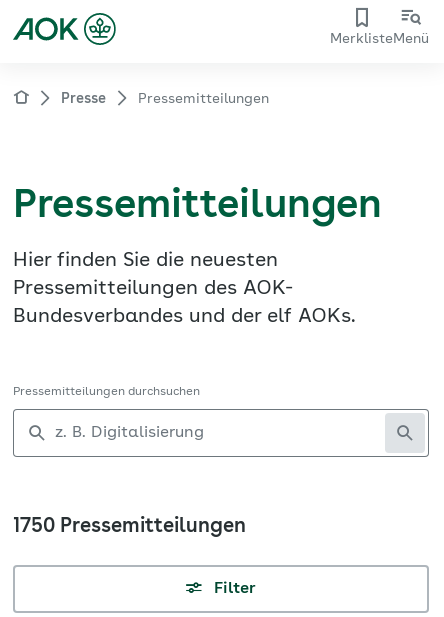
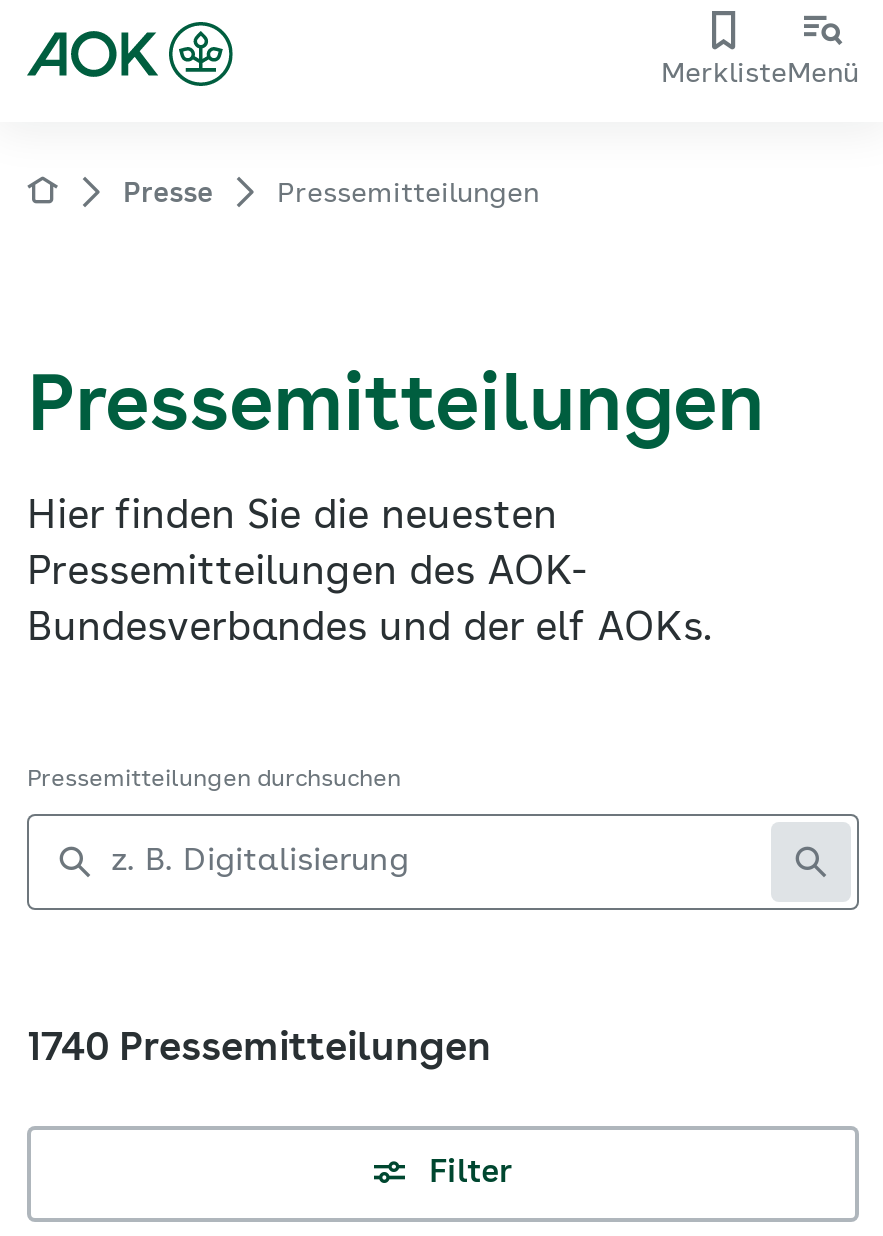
[13,517,246,537] 1750 Pressemitteilungen -> [27,1030,491,1070] 1740 Pressemitteilungen

